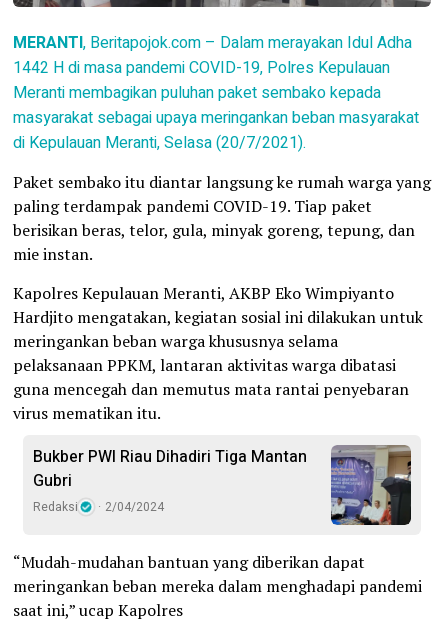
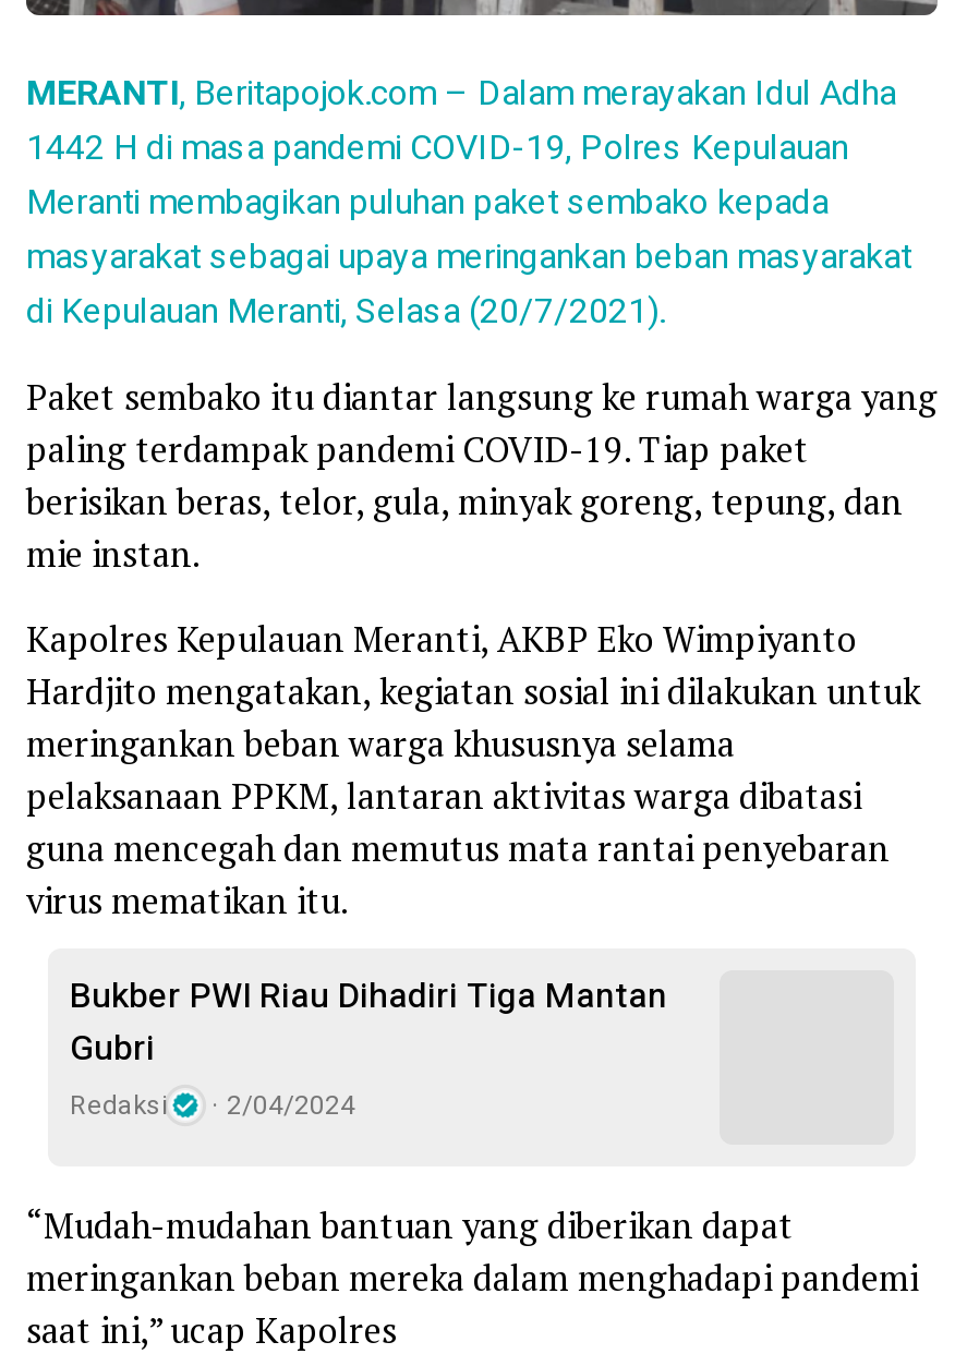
[330,444,412,526] [image] -> none

